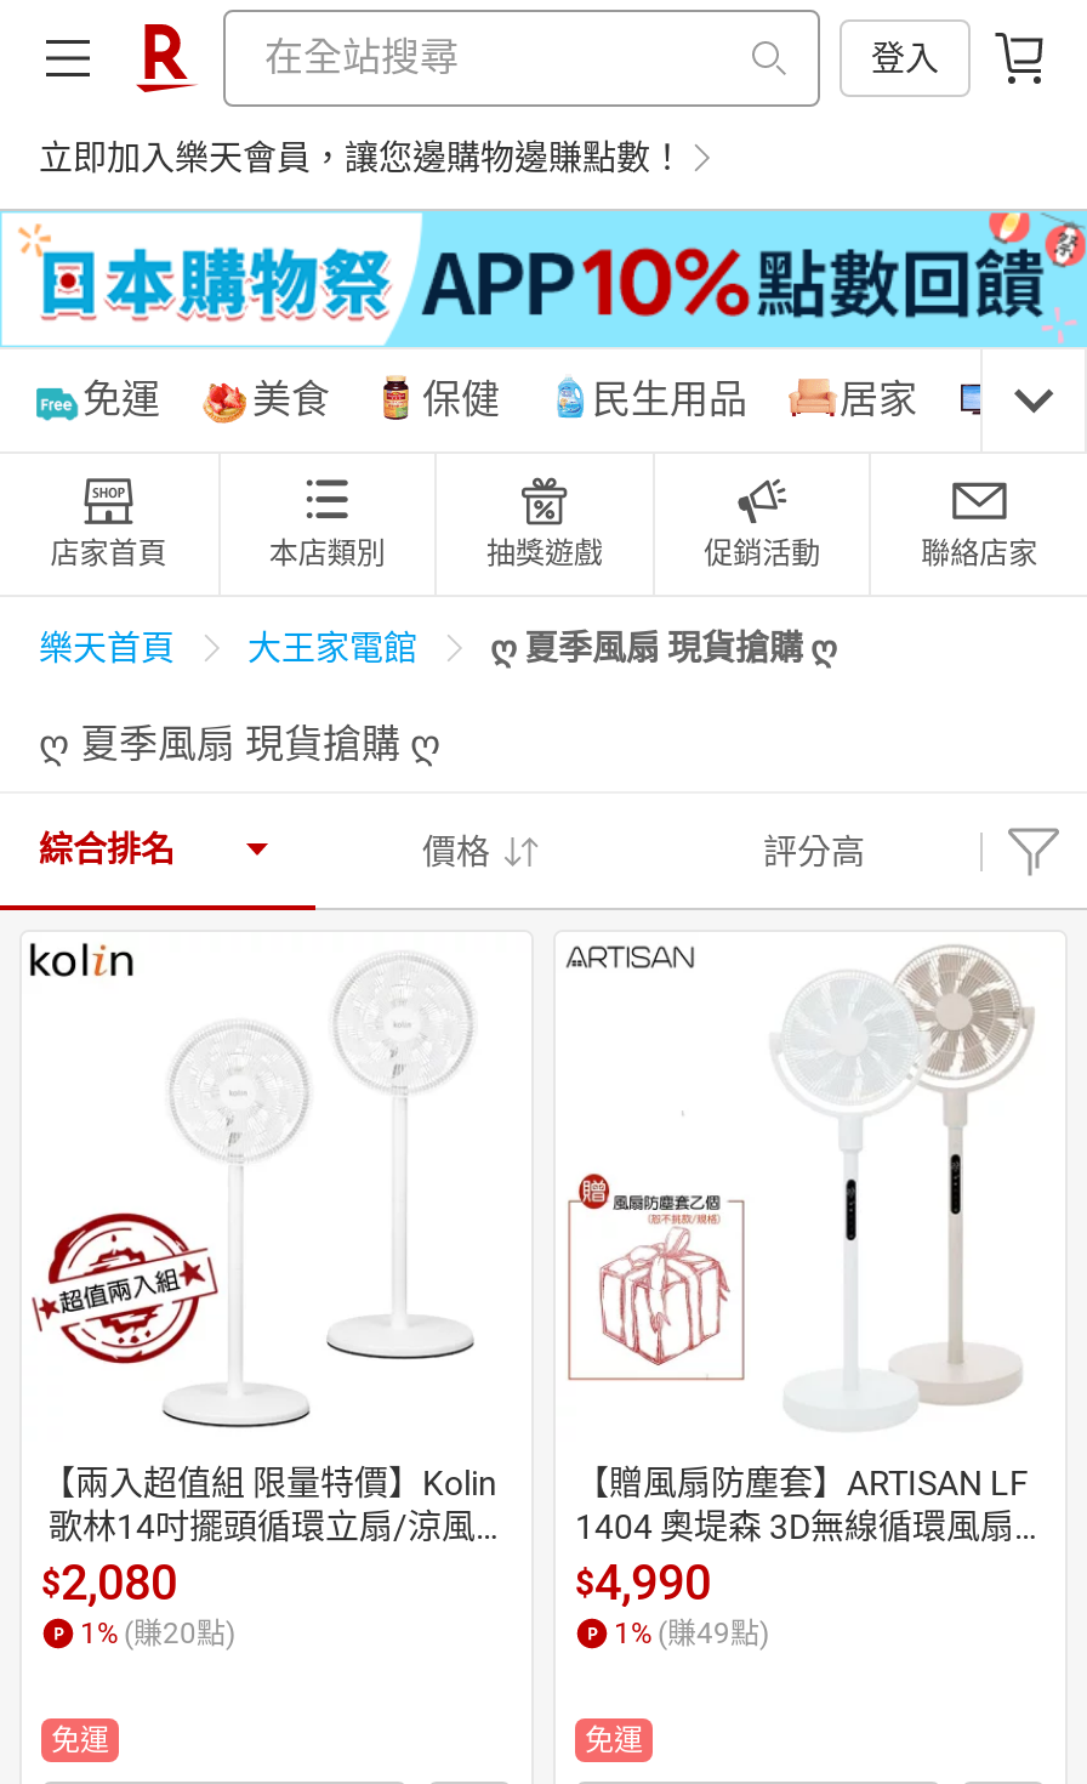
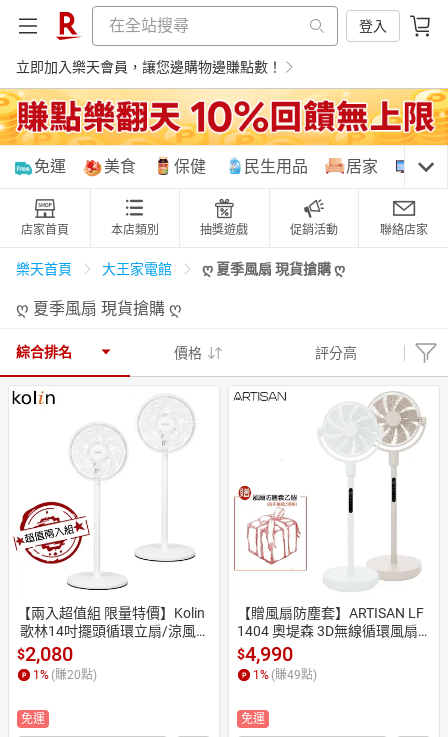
[7,209,1080,350] [image] -> [3,88,445,146] [image]

